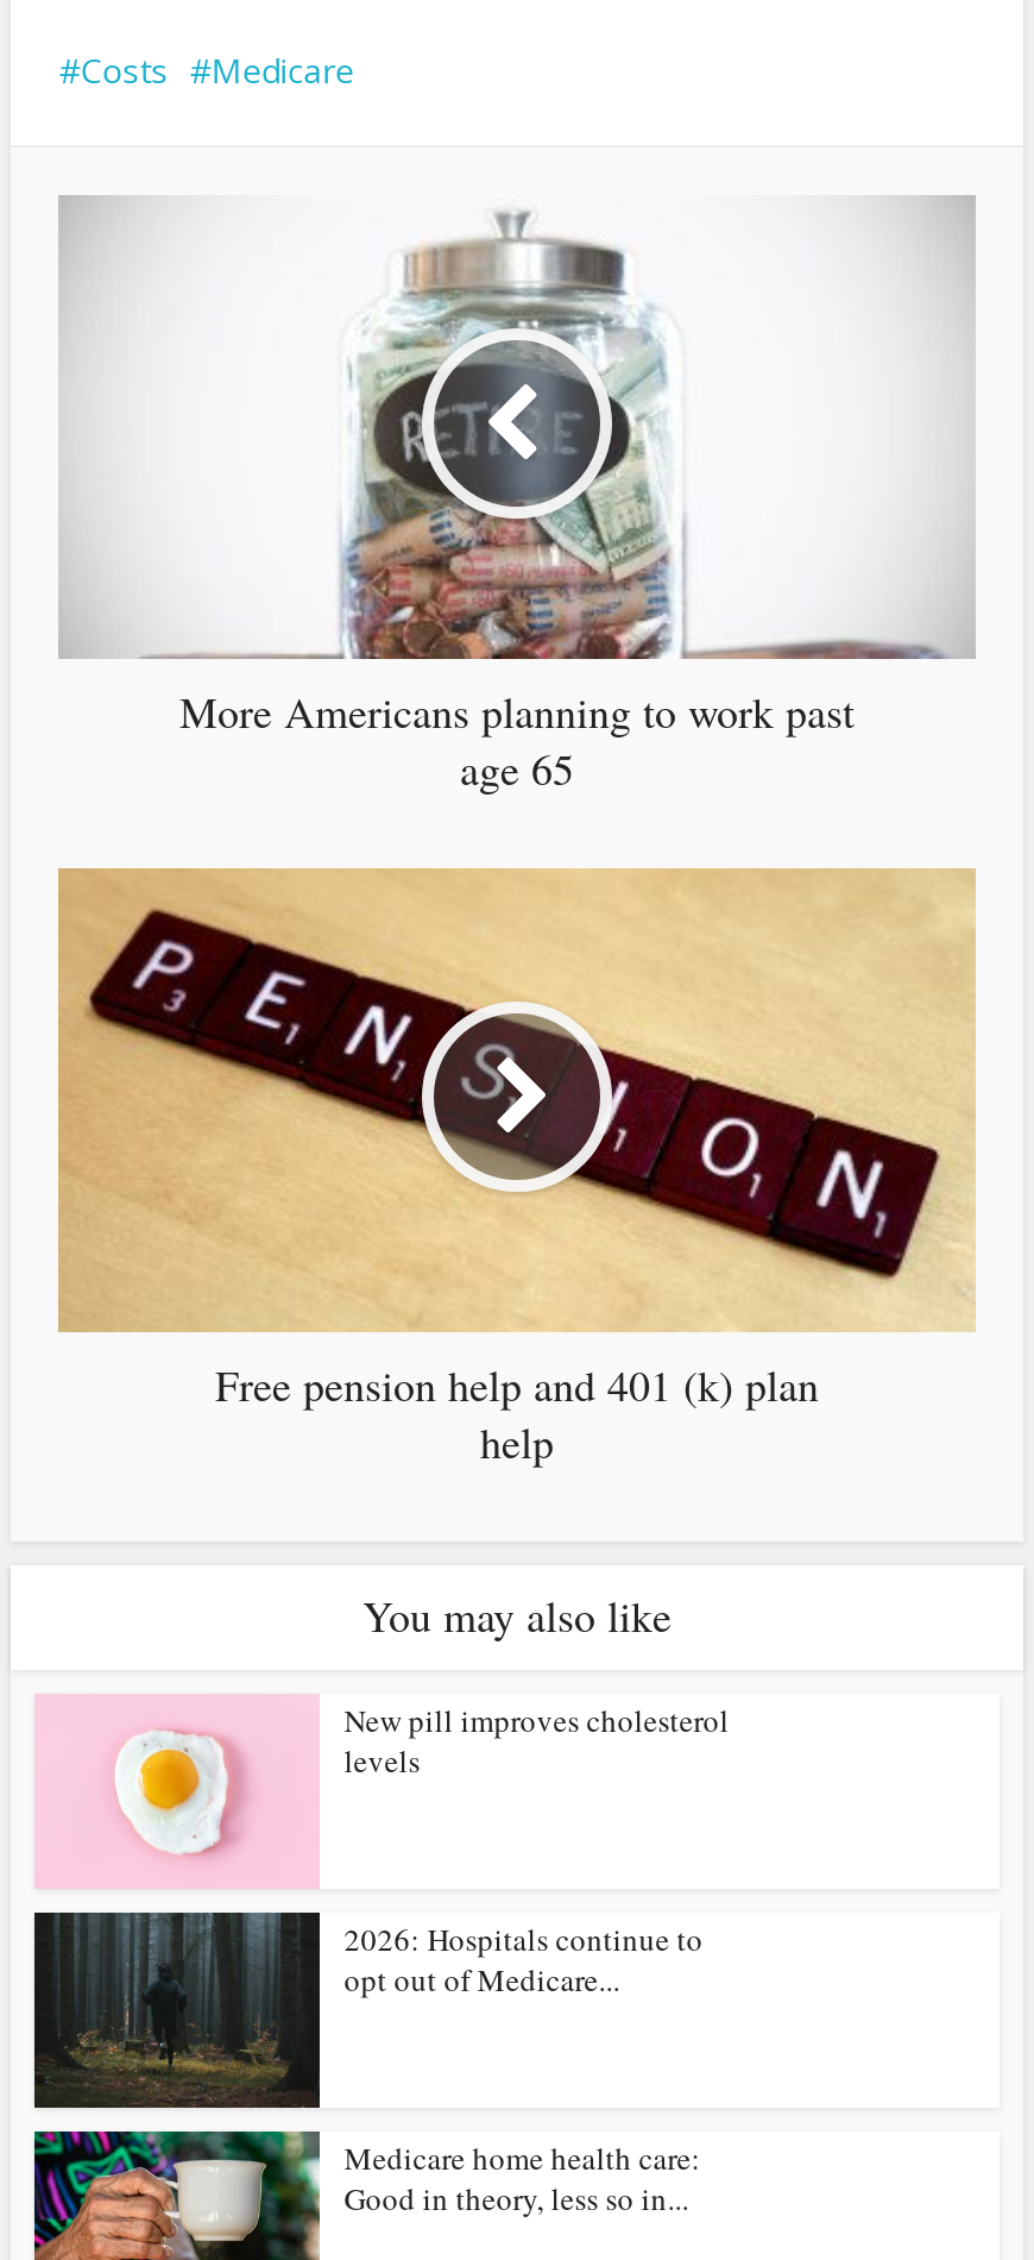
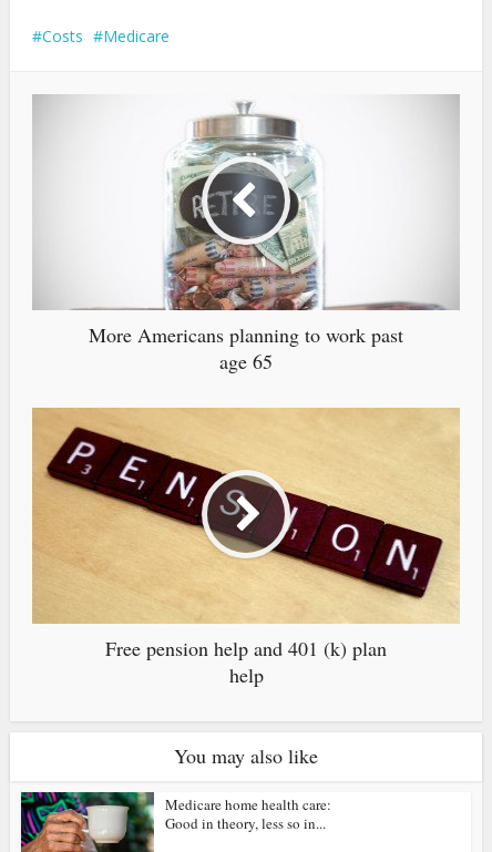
[34,1694,729,1889] [image] | New pill improves cholesterol | levels -> none
[32,1910,703,2110] [image] | 2026: Hospitals continue to | opt out of Medicare... -> none

